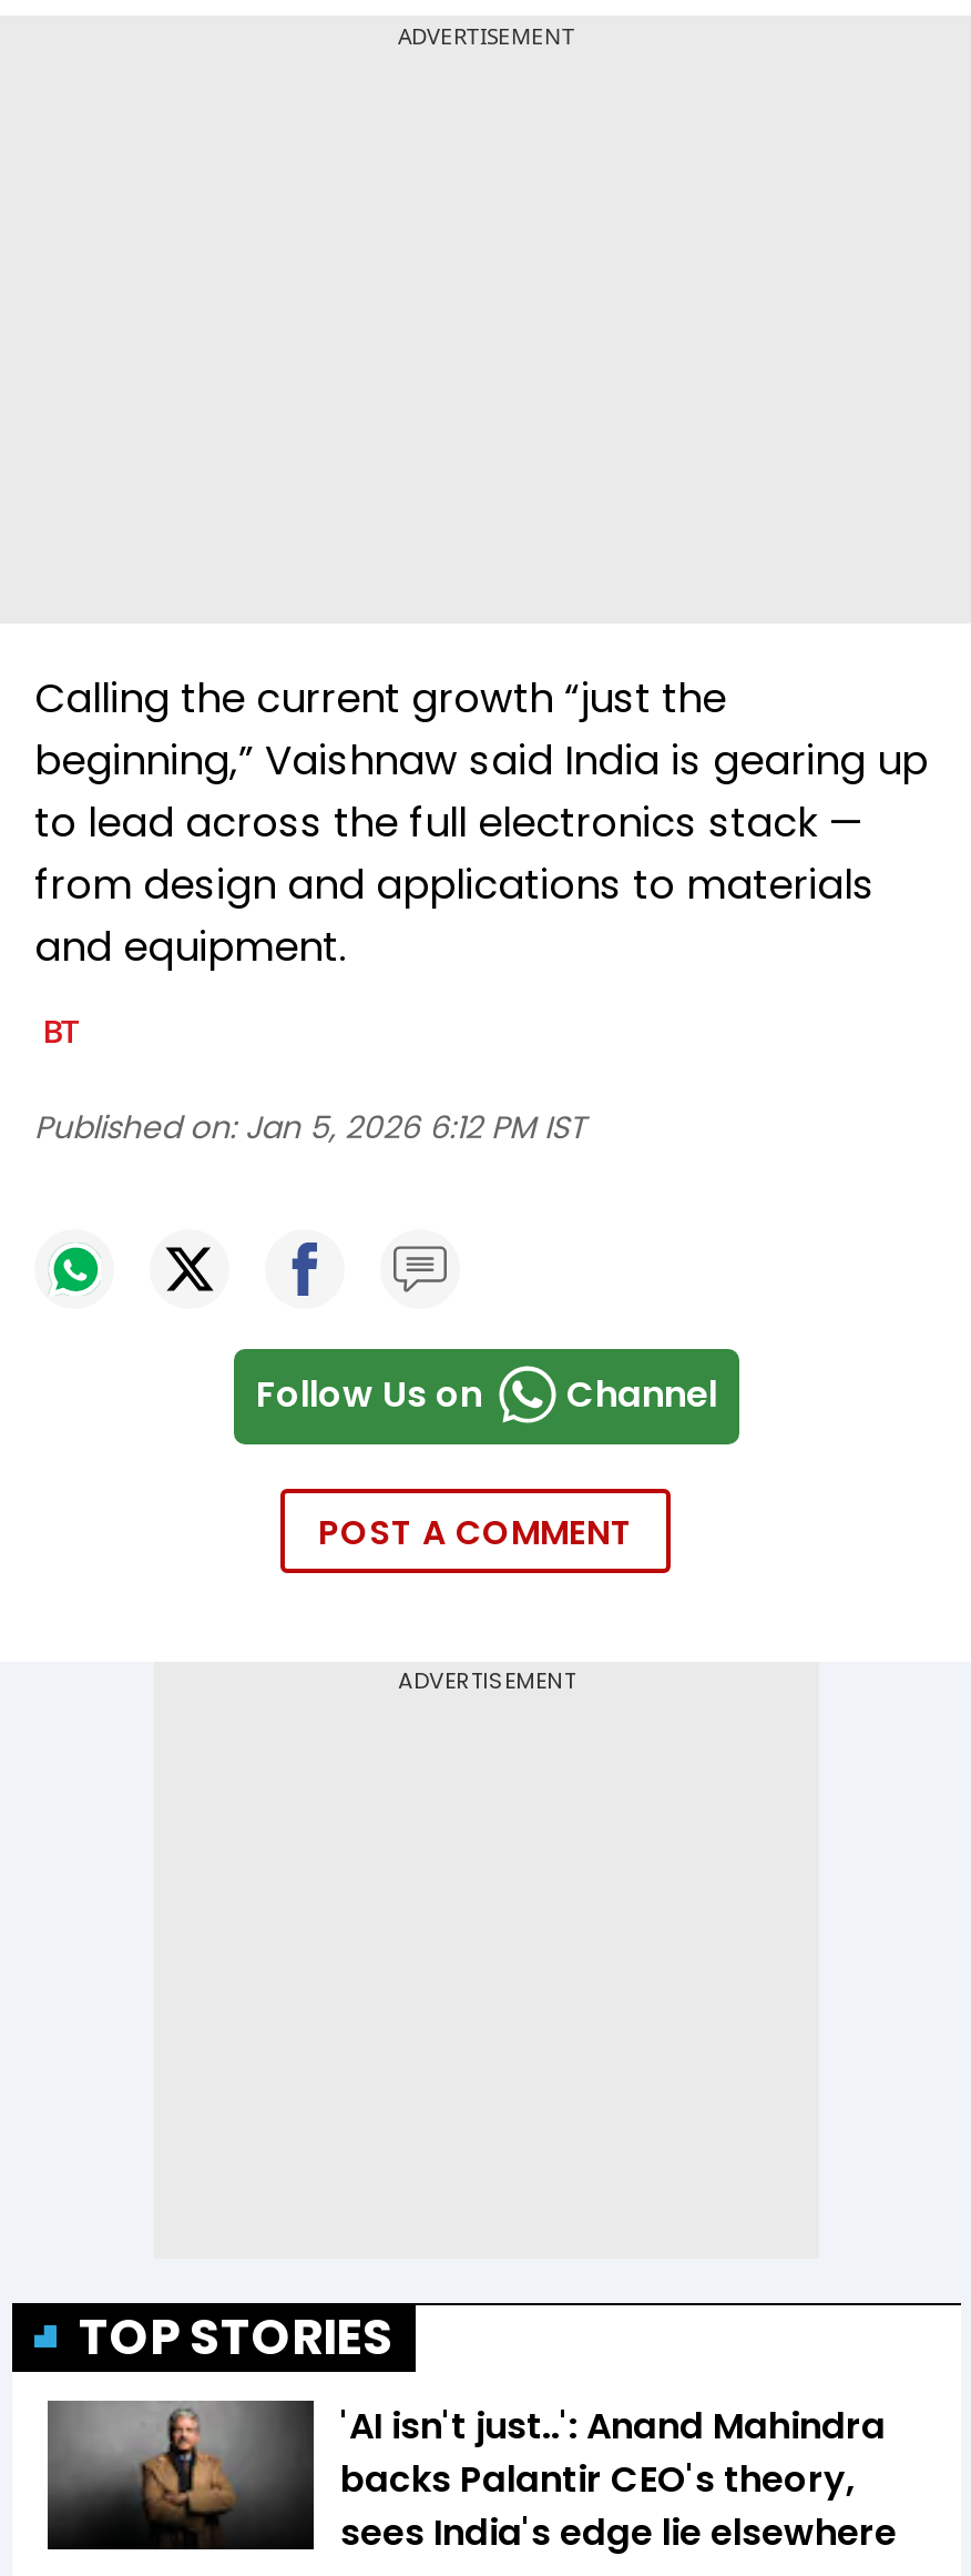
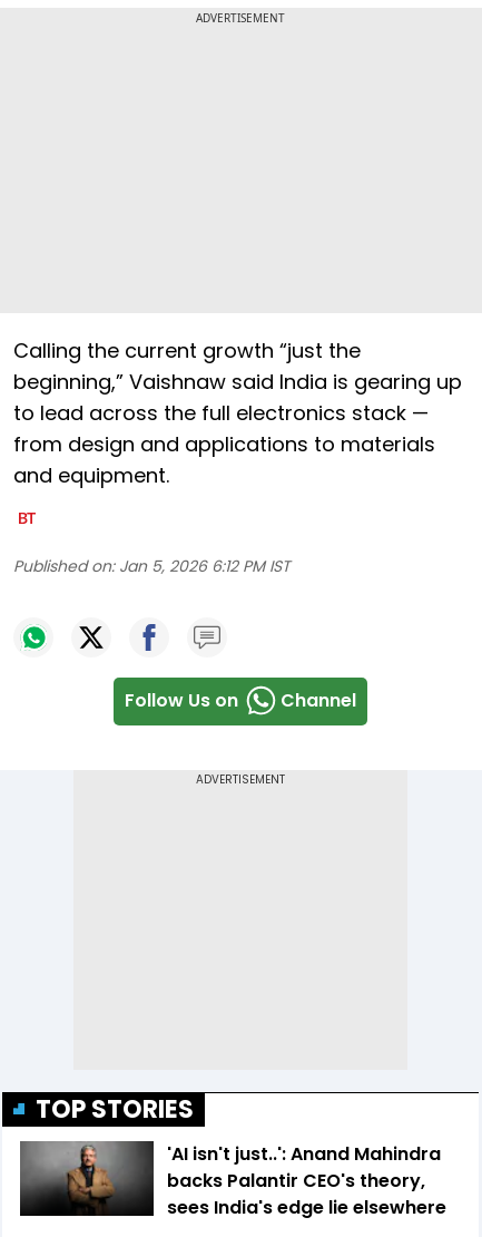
[318,1508,633,1554] POST A COMMENT -> none

